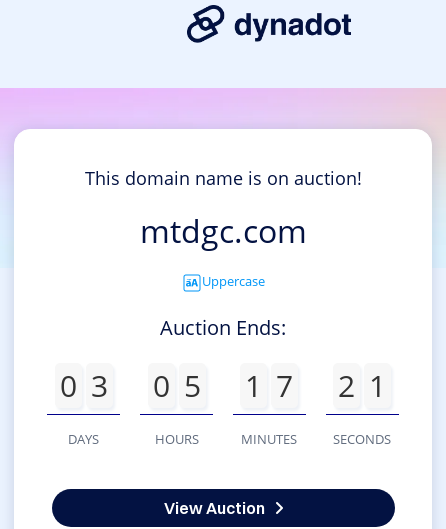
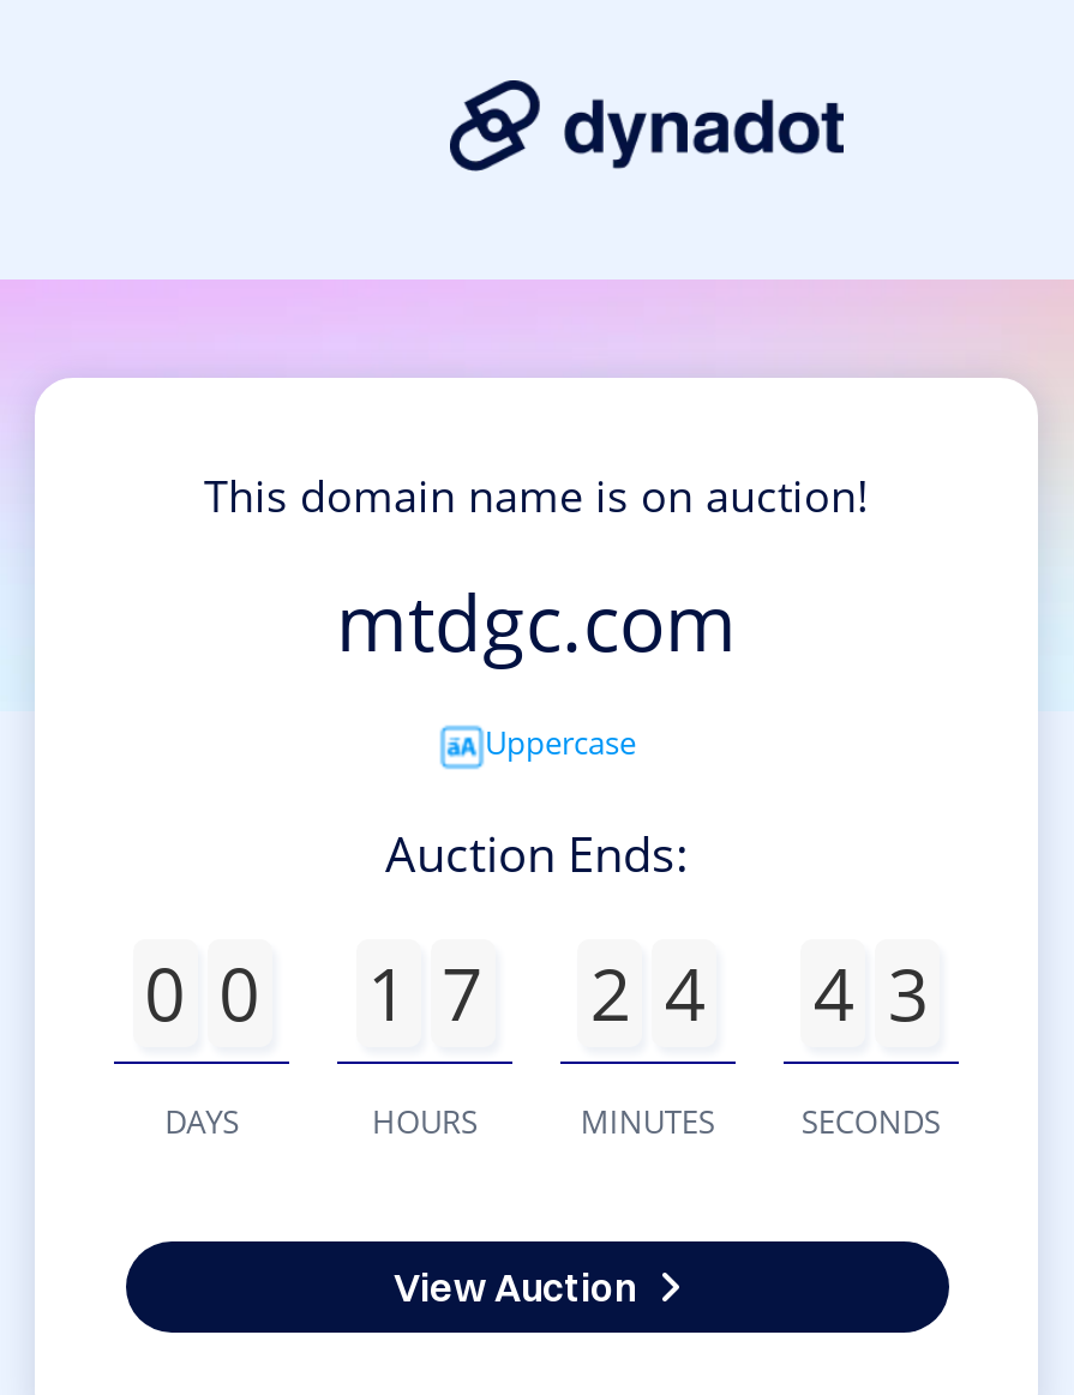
[60,365,108,406] 0 3 -> [144,944,259,1042] 0 0
[152,365,200,406] 0 5 -> [367,944,482,1042] 1 7
[245,365,293,406] 1 7 -> [590,944,705,1042] 2 4
[338,365,386,406] 2 1 -> [813,944,928,1042] 4 3

